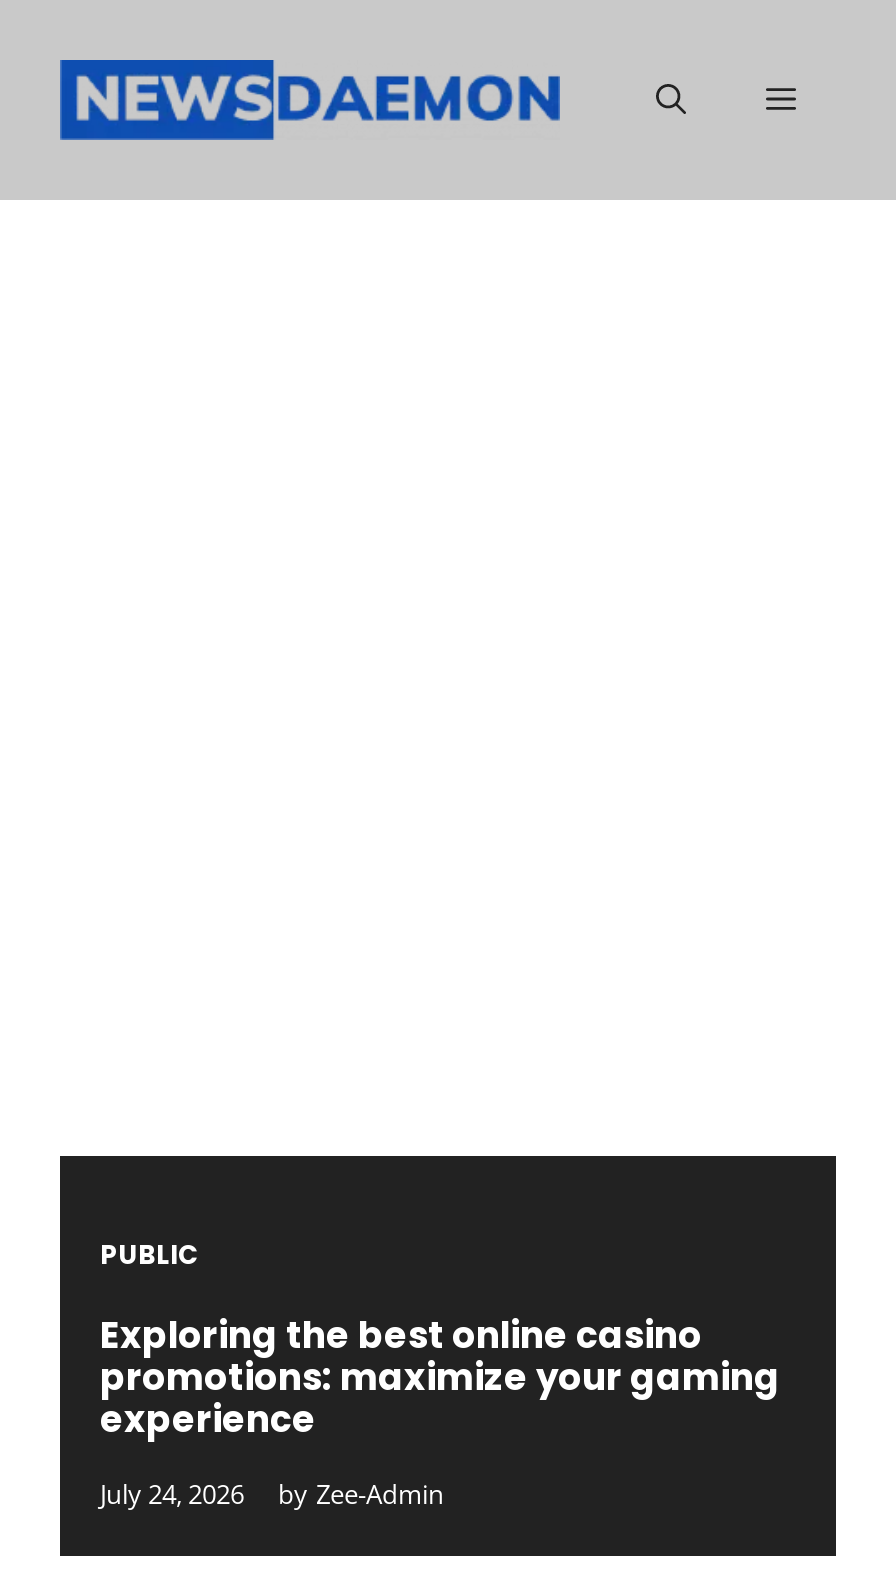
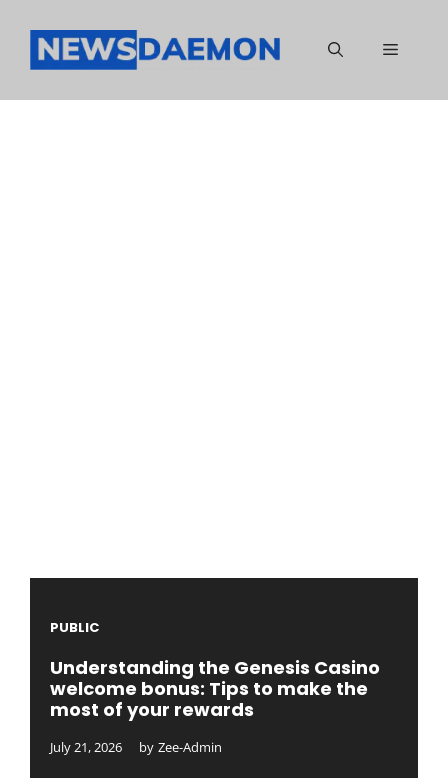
[100,1310,780,1444] Exploring the best online casino | promotions: maximize your gaming | experience -> [50,655,380,722] Understanding the Genesis Casino | welcome bonus: Tips to make the | most of your rewards
[100,1476,444,1512] July 24, 2026 by Zee-Admin -> [50,738,222,756] July 21, 2026 by Zee-Admin

